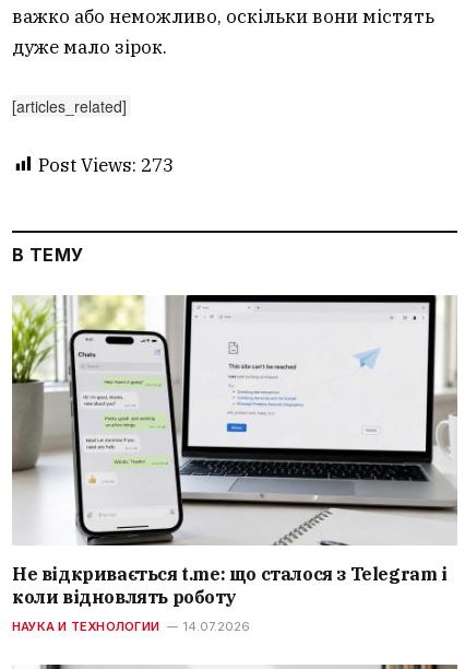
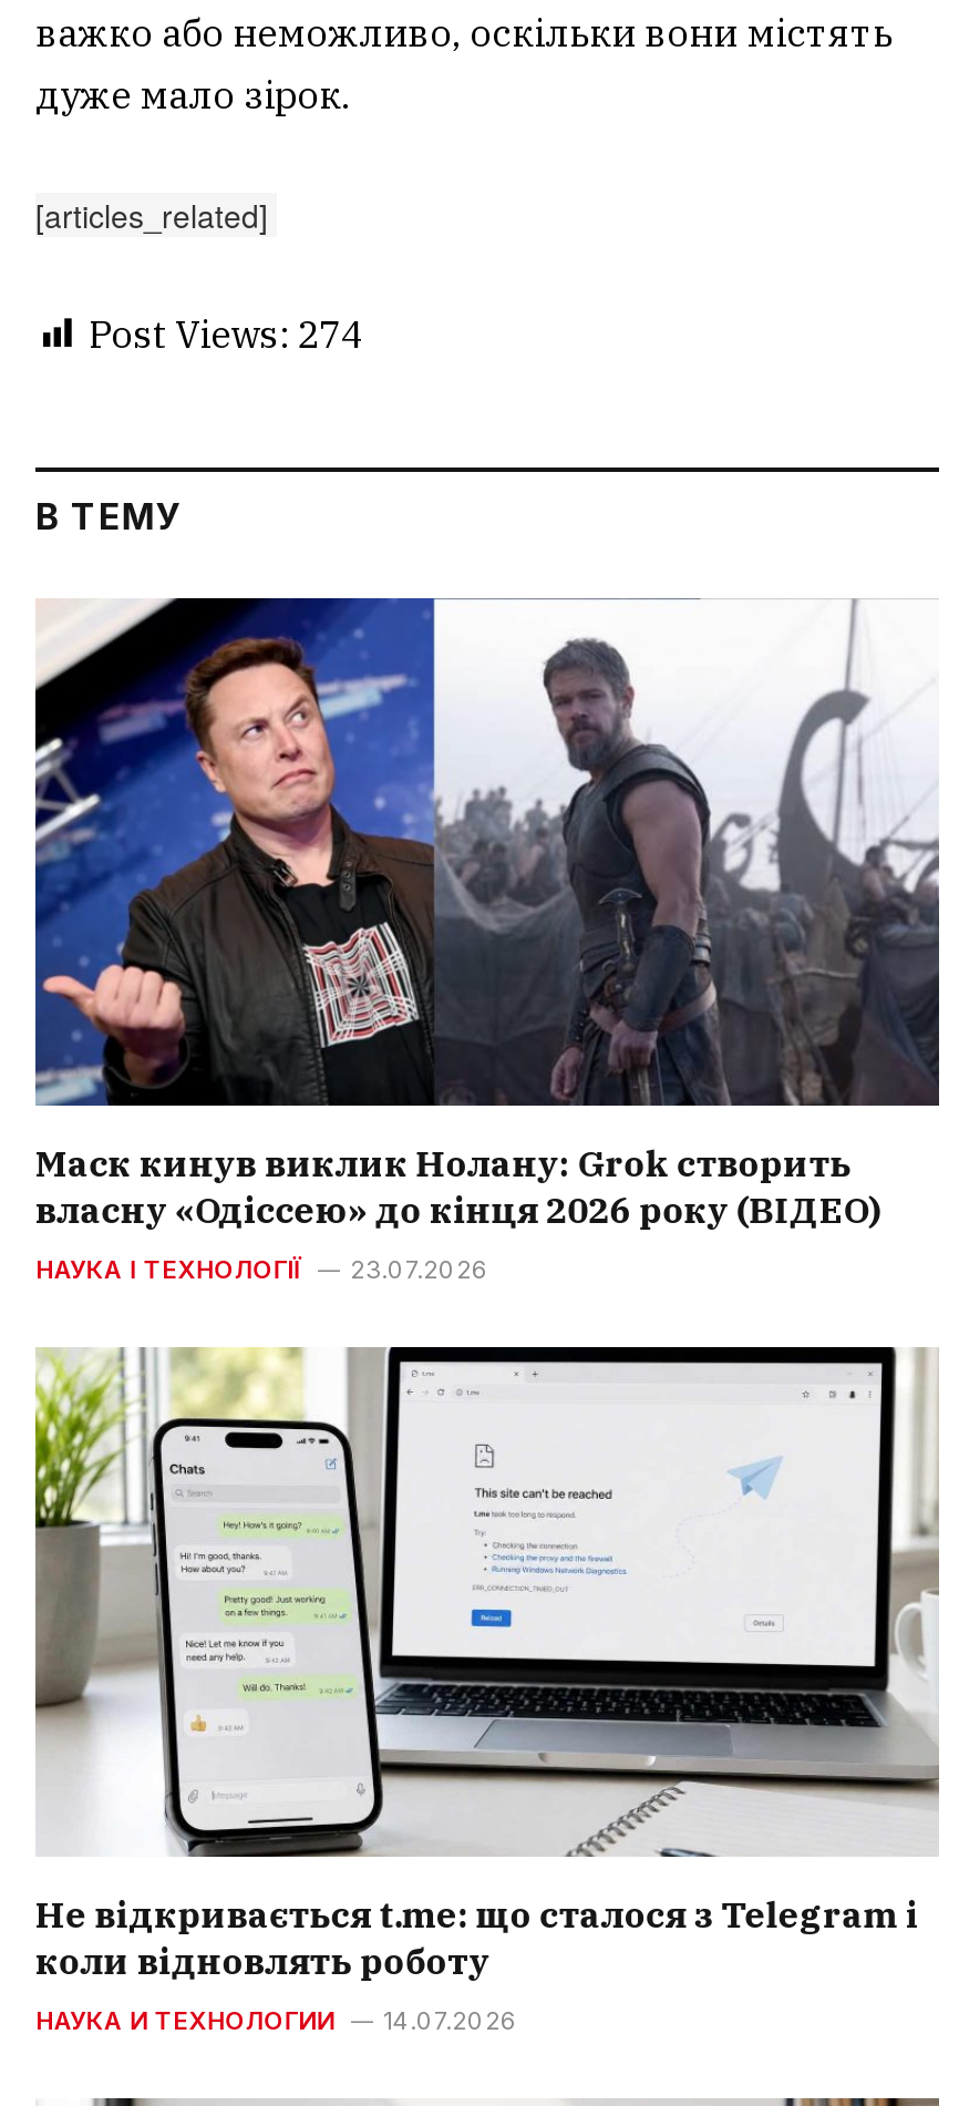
[38,153,174,177] Post Views: 273 -> [89,310,363,358] Post Views: 274
none -> [33,596,941,1286] [image] | Маск кинув виклик Нолану: Grok створить | власну «Одіссею» до кінця 2026 року (ВІДЕО) | НАУКА І ТЕХНОЛОГІЇ | 23.07.2026

